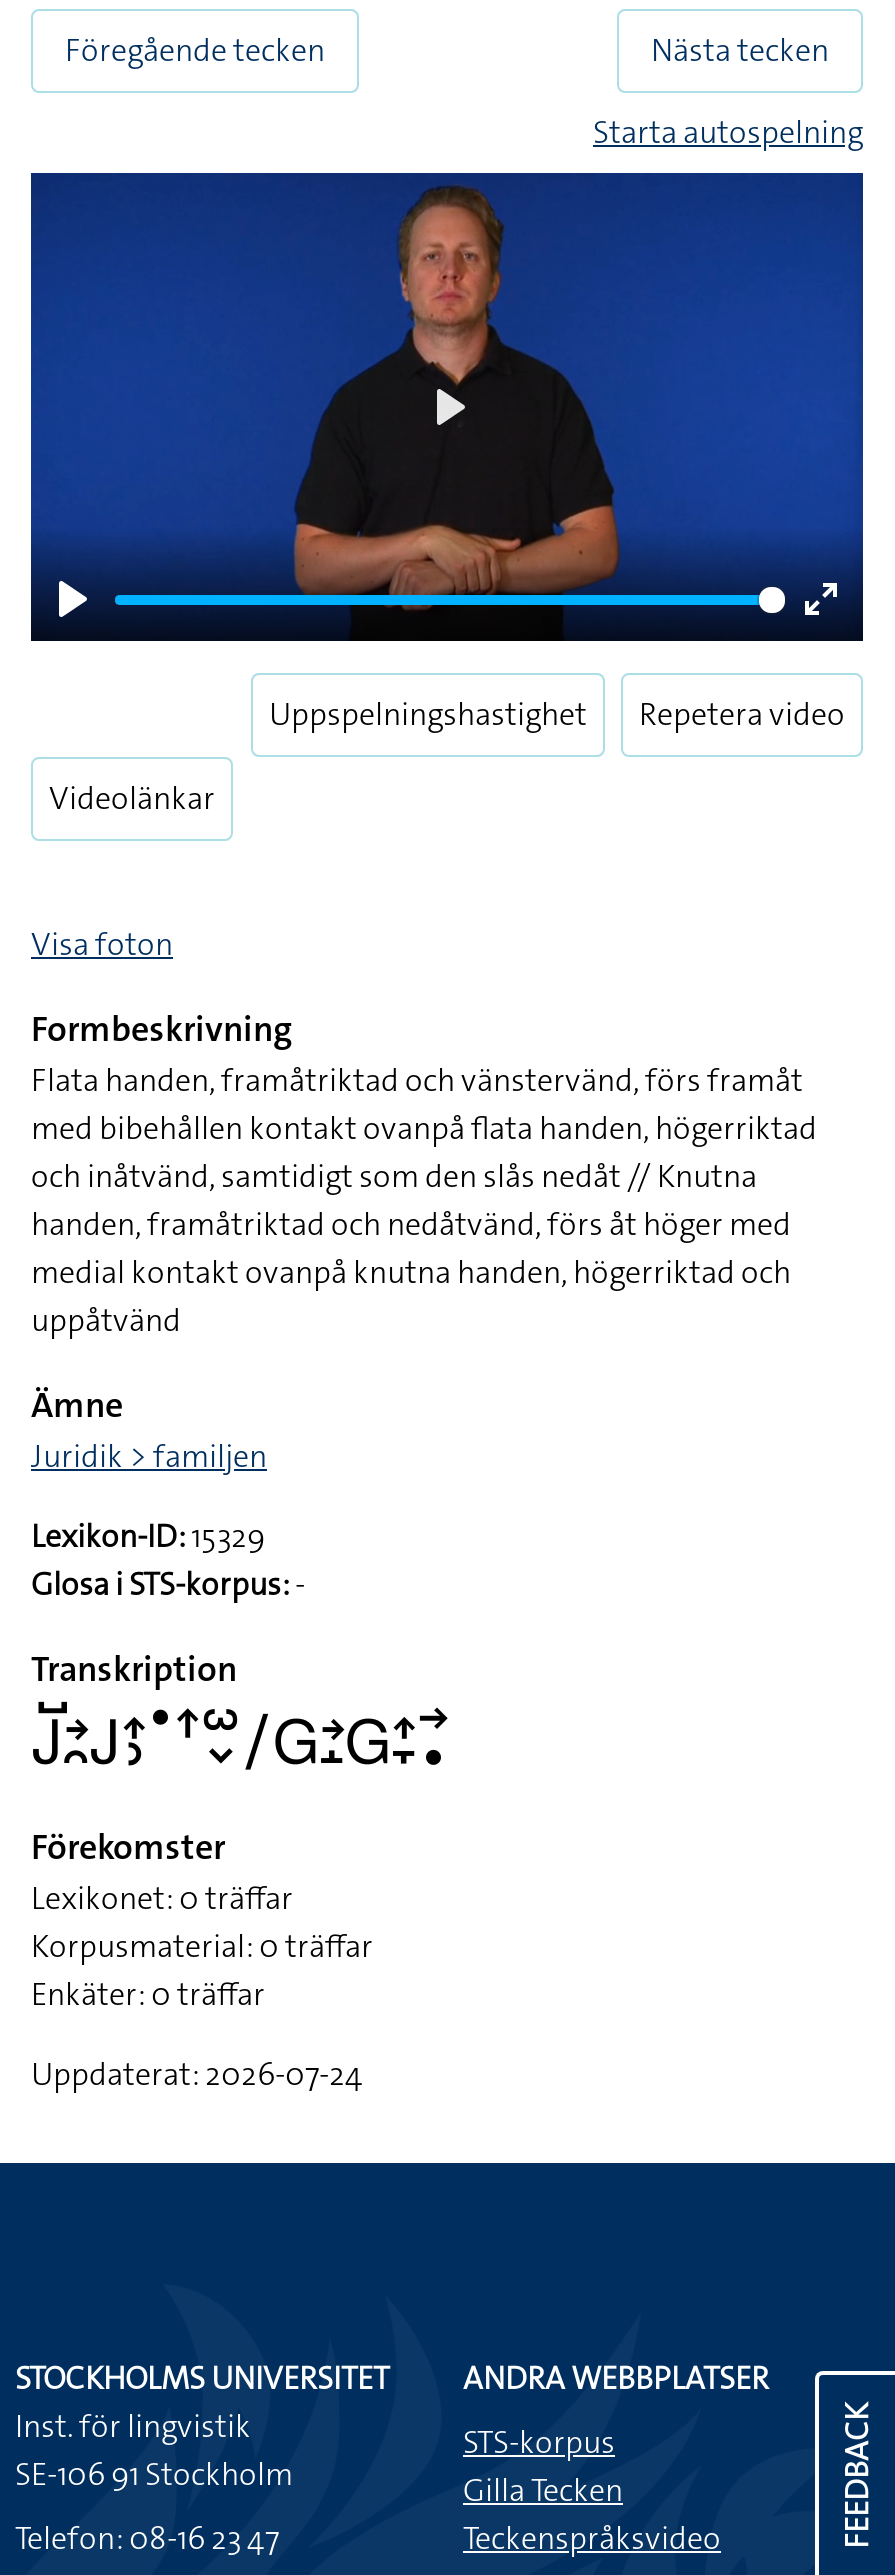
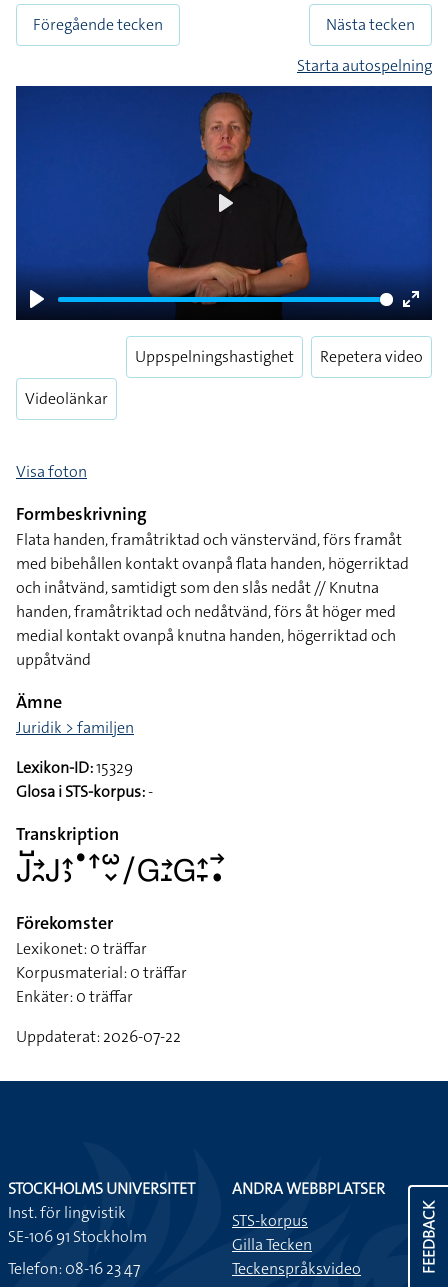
[31,2053,363,2095] Uppdaterat: 2026-07-24 -> [16,1026,181,1047] Uppdaterat: 2026-07-22

